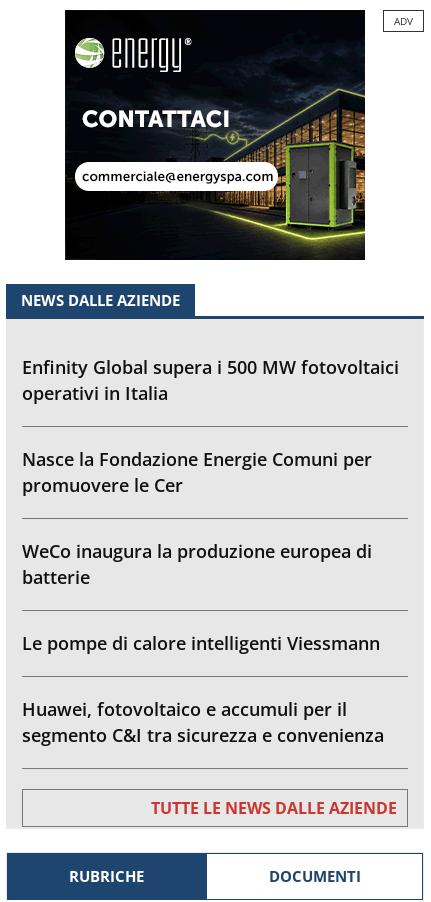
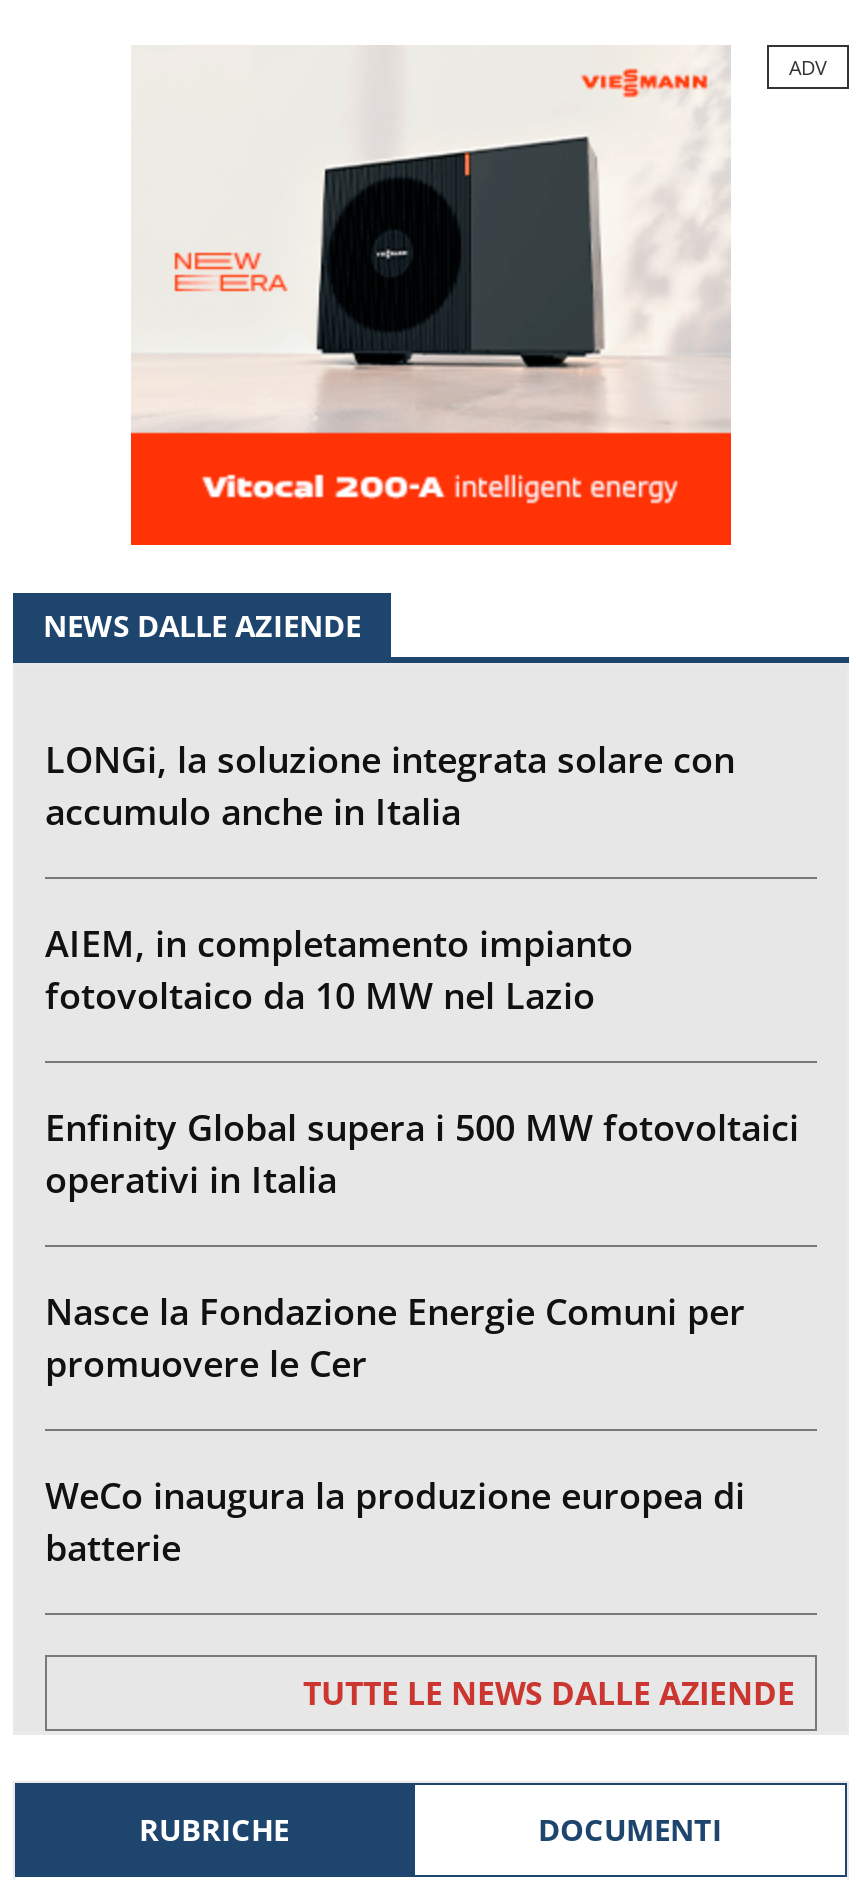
[64,9,366,261] [image] -> [129,45,733,547] [image]
none -> [45,734,735,1018] LONGi, la soluzione integrata solare con | accumulo anche in Italia | AIEM, in completamento impianto | fotovoltaico da 10 MW nel Lazio
moved [22,355,399,589] -> [45,1102,799,1570]: Enfinity Global supera i 500 MW fotovoltaici | operativi in Italia | Nasce la Fondazione Energie Comuni per | promuovere le Cer | WeCo inaugura la produzione europea di | batterie
[22,631,384,747] Le pompe di calore intelligenti Viessmann | Huawei, fotovoltaico e accumuli per il | segmento C&I tra sicurezza e convenienza -> none

